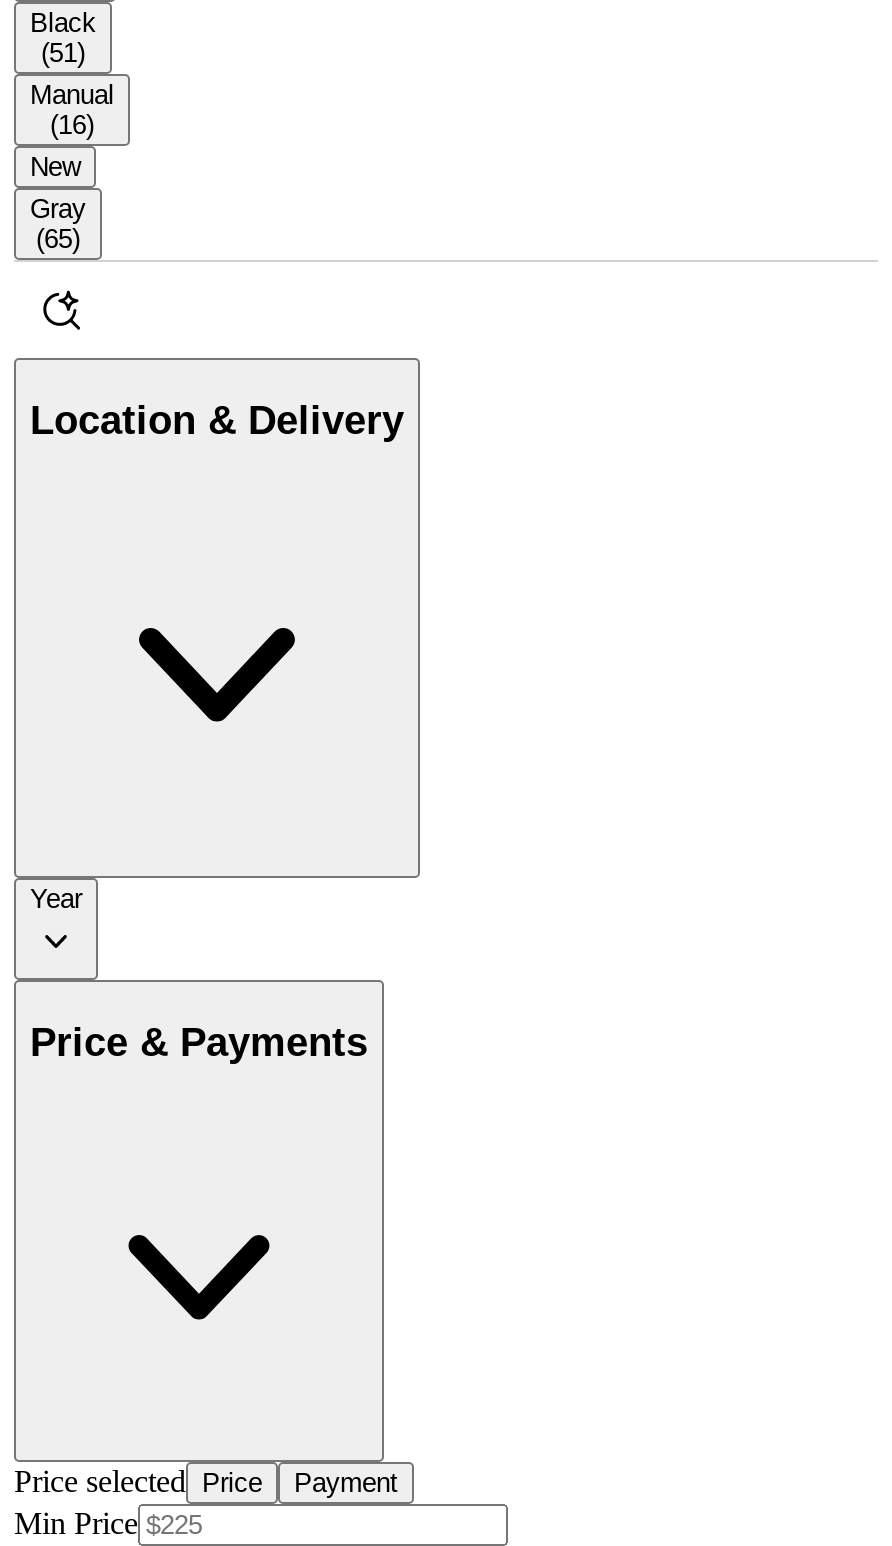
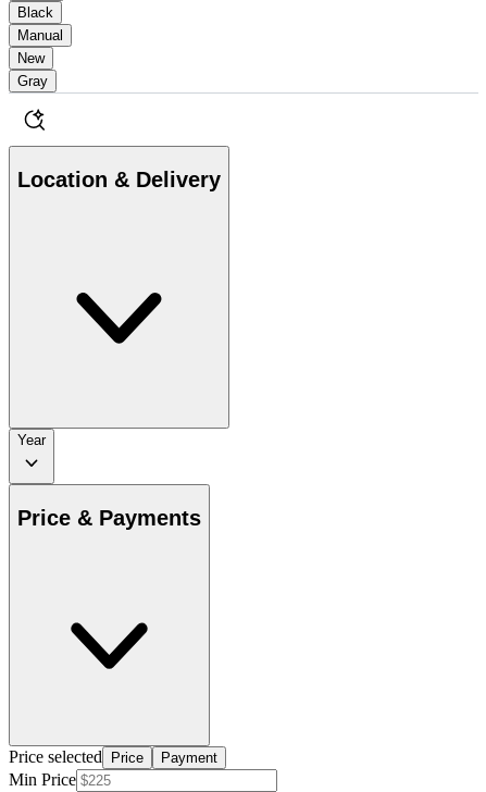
[41,38,85,68] (51) -> none
[50,110,94,140] (16) -> none
[36,224,80,254] (65) -> none

